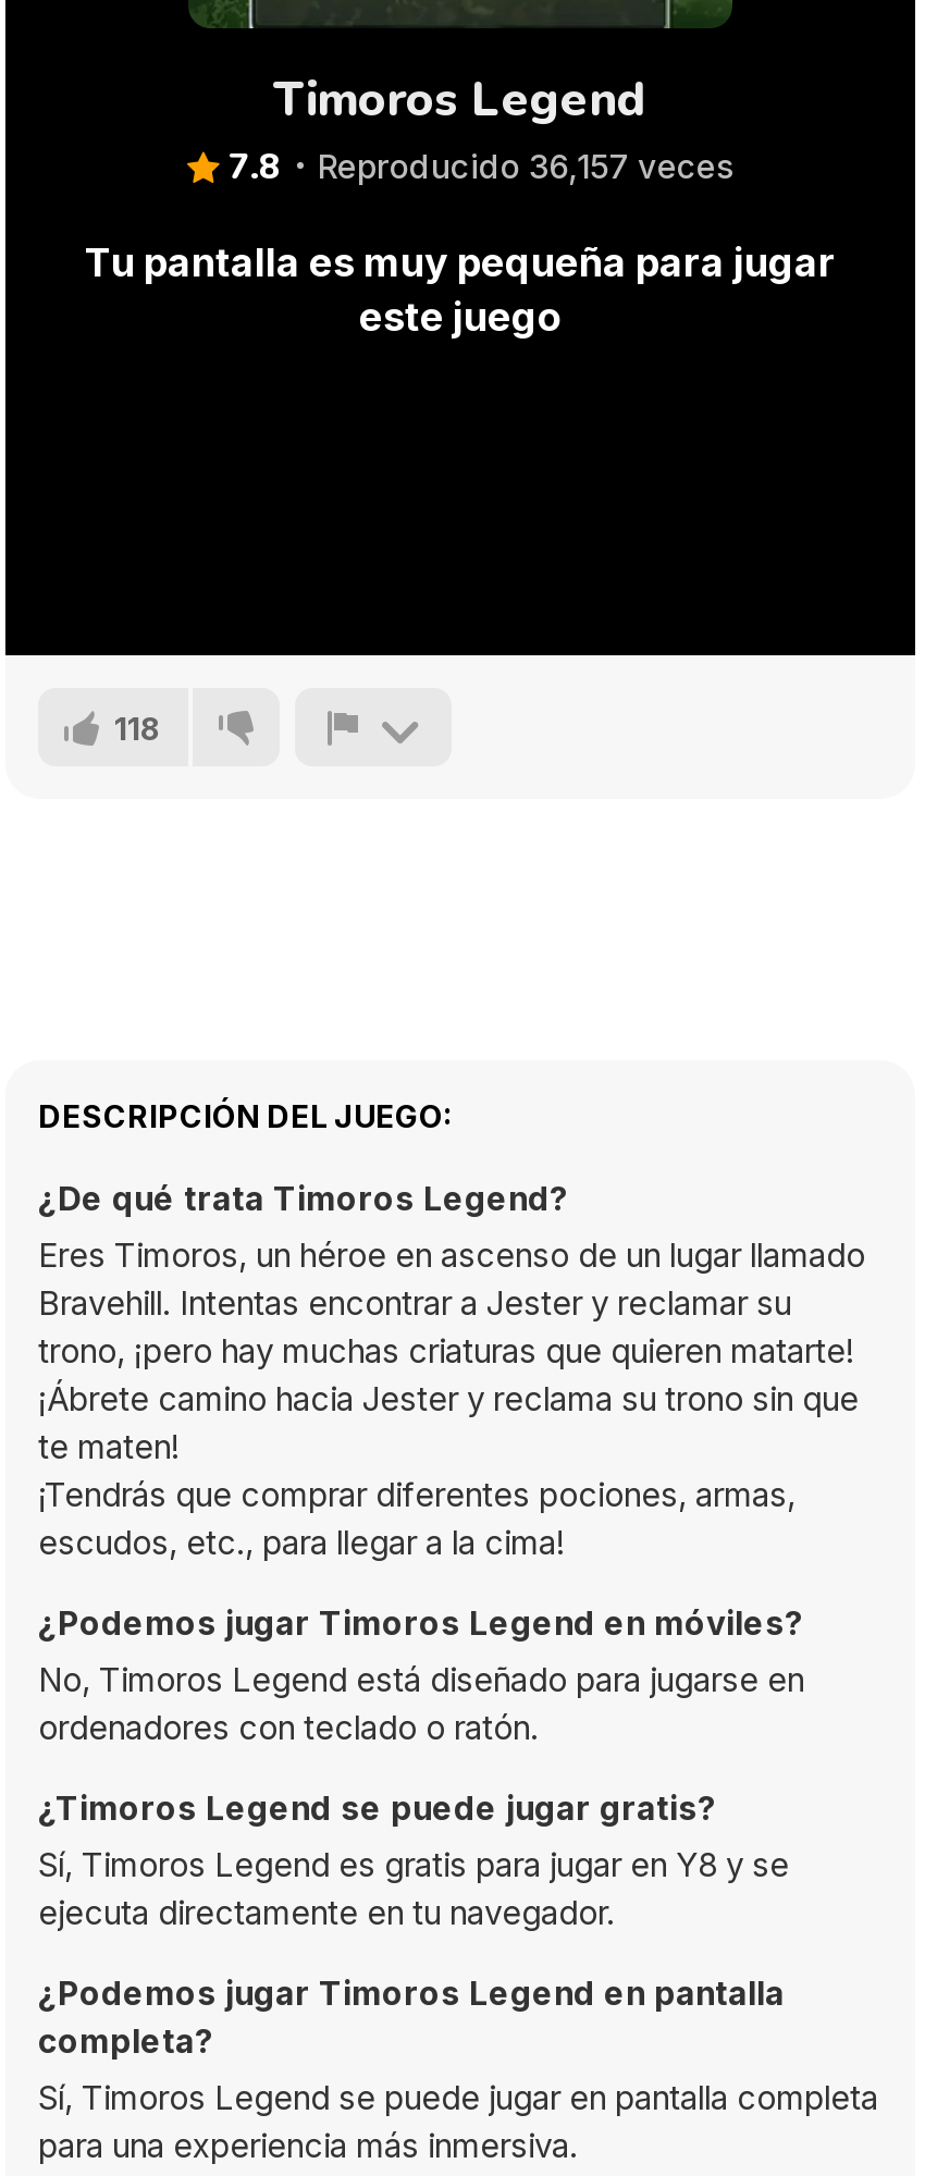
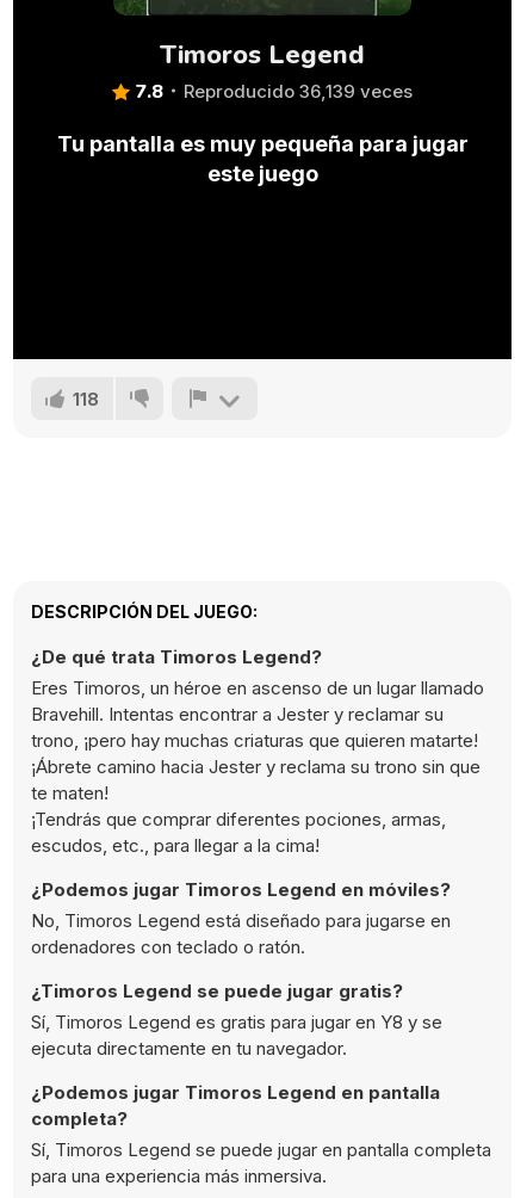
[318,145,733,186] Reproducido 36,157 veces -> [184,79,413,102] Reproducido 36,139 veces

